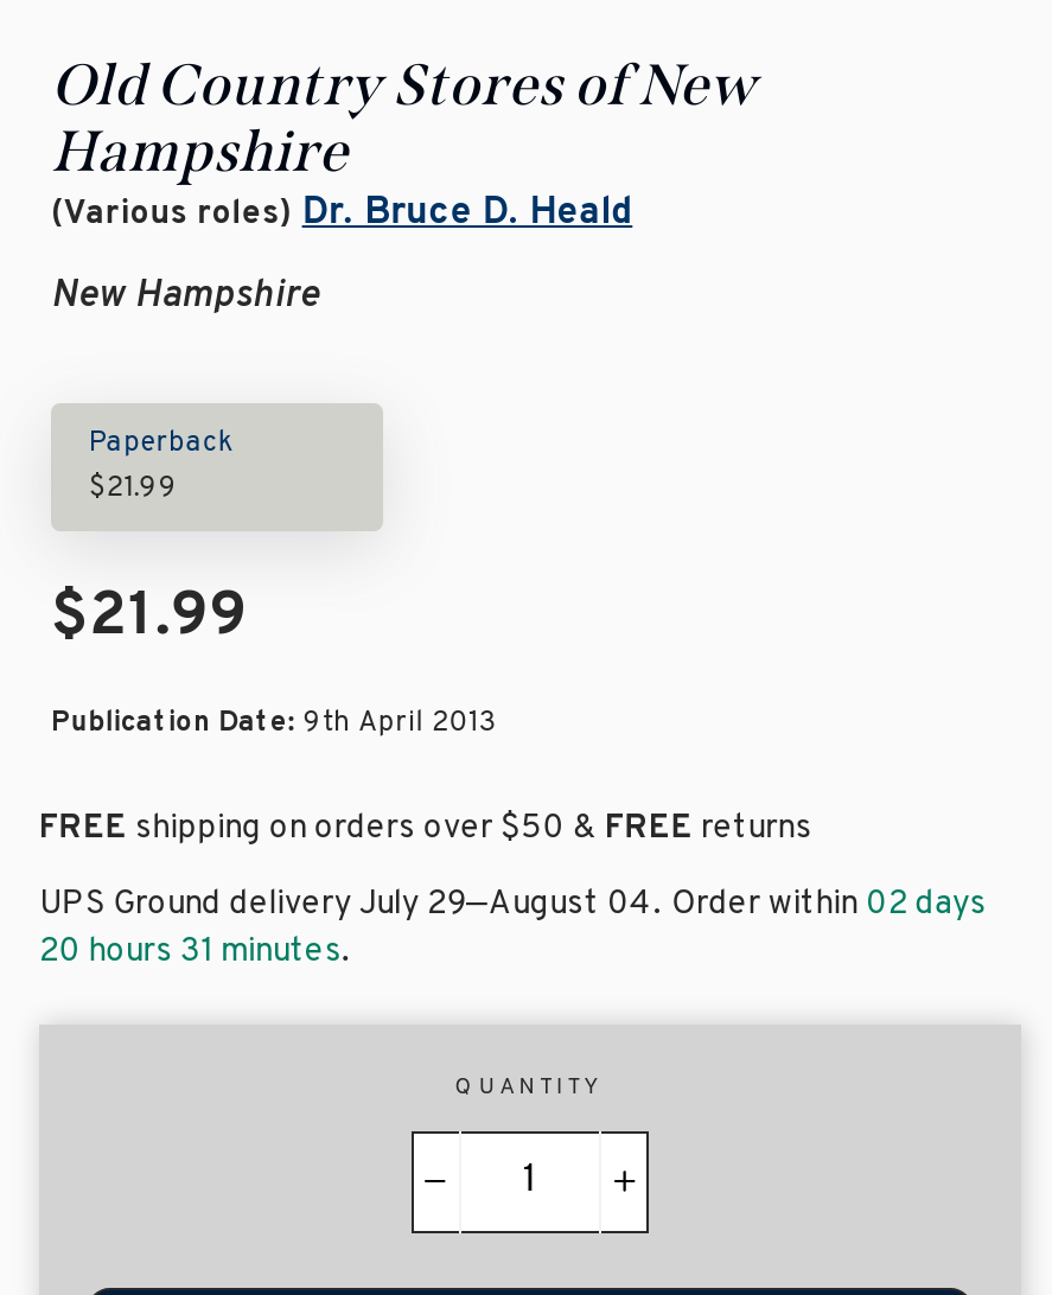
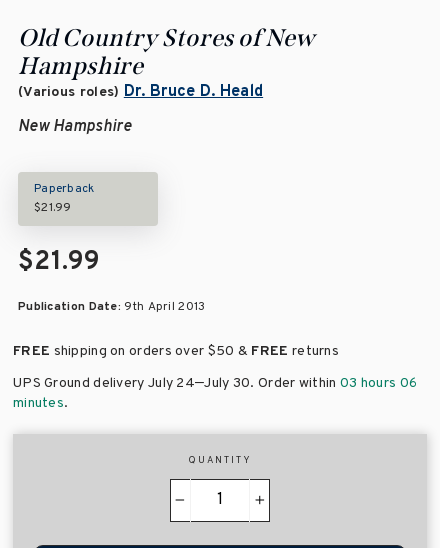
[39,880,987,972] UPS Ground delivery July 29–August 04. Order within 02 days | 20 hours 31 minutes. -> [13,373,417,412] UPS Ground delivery July 24–July 30. Order within 03 hours 06 | minutes.

